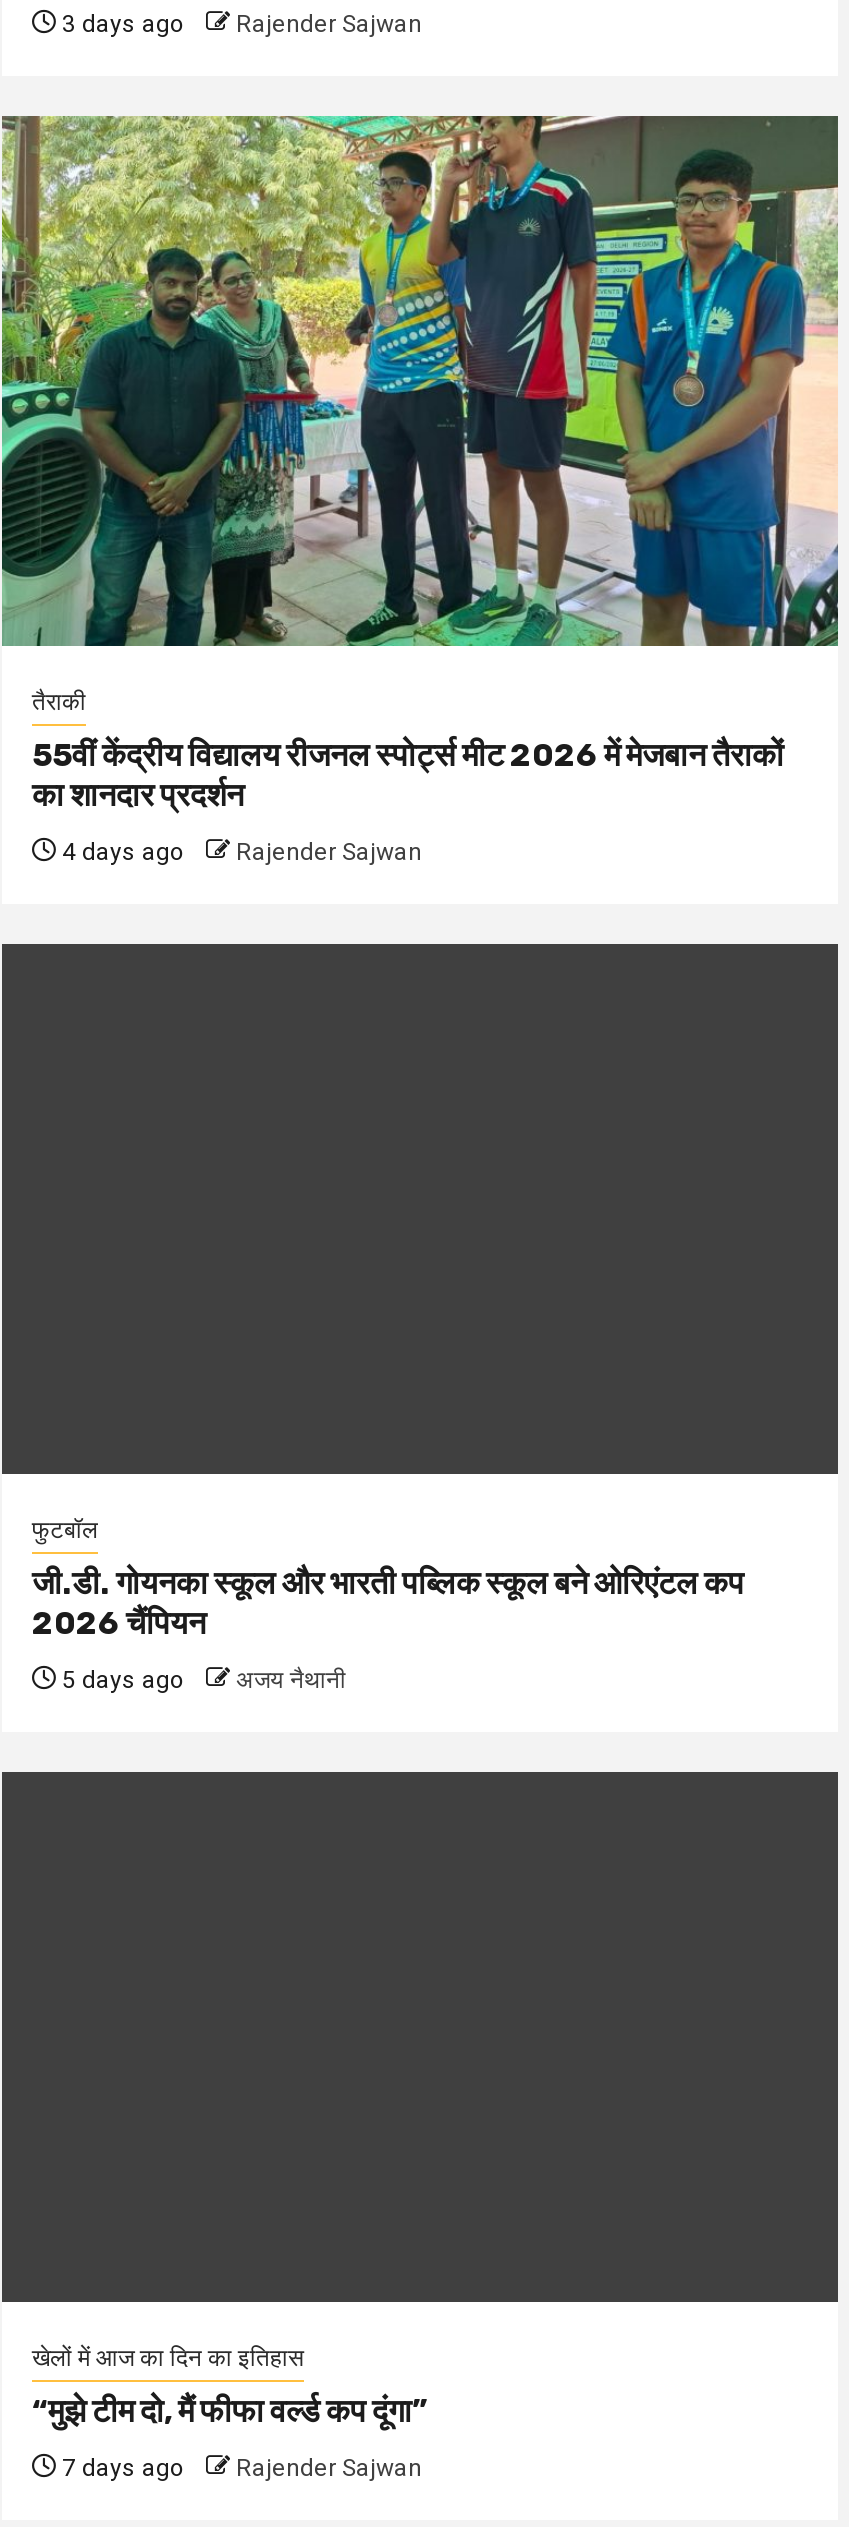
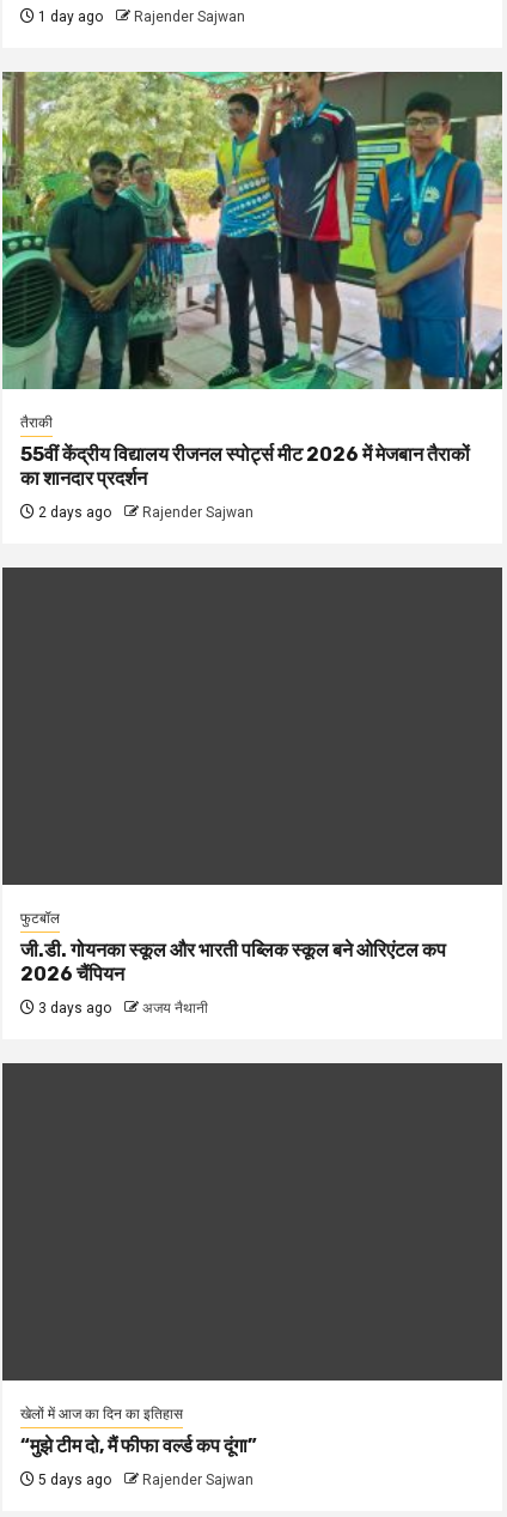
[56,10,422,38] 3 days ago Rajender Sajwan -> [35,9,245,25] 1 day ago Rajender Sajwan
[56,838,422,866] 4 days ago Rajender Sajwan -> [35,504,253,521] 2 days ago Rajender Sajwan
[56,1666,346,1694] 5 days ago अजय नैथानी -> [35,1000,208,1017] 3 days ago अजय नैथानी
[56,2454,422,2482] 7 days ago Rajender Sajwan -> [35,1472,253,1489] 5 days ago Rajender Sajwan

